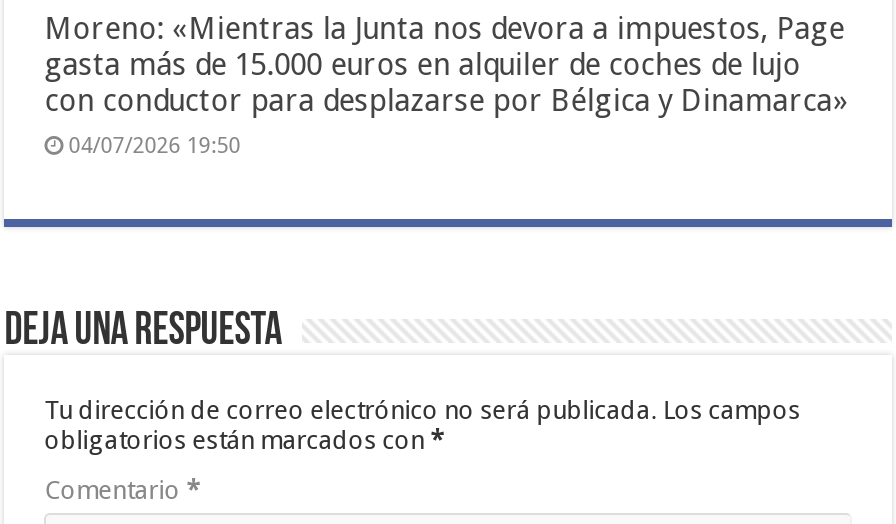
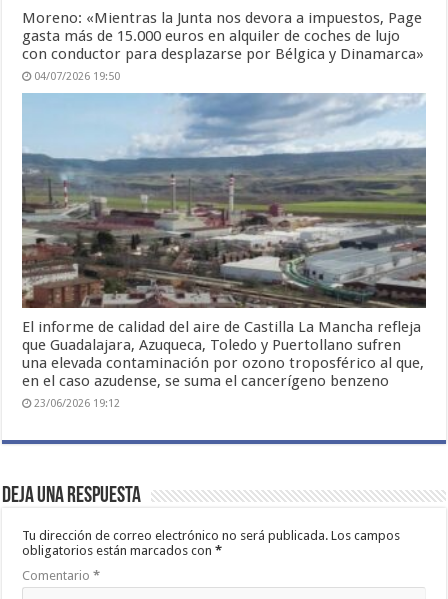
none -> [21,92,427,409] [image] | El informe de calidad del aire de Castilla La Mancha refleja | que Guadalajara, Azuqueca, Toledo y Puertollano sufren | una elevada contaminación por ozono troposférico al que, | en el caso azudense, se suma el cancerígeno benzeno | 23/06/2026 19:12

